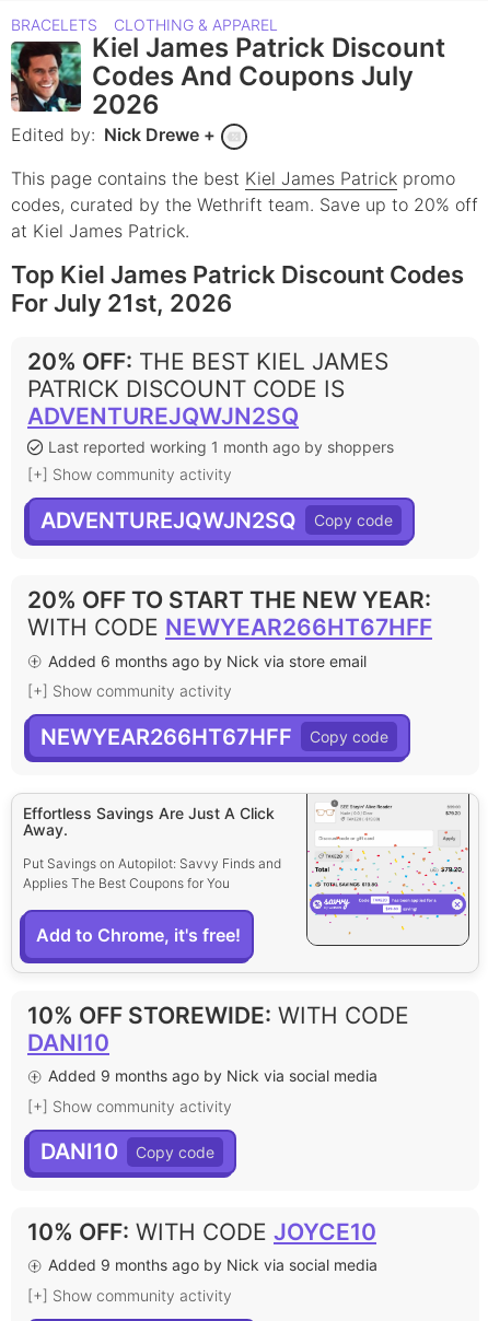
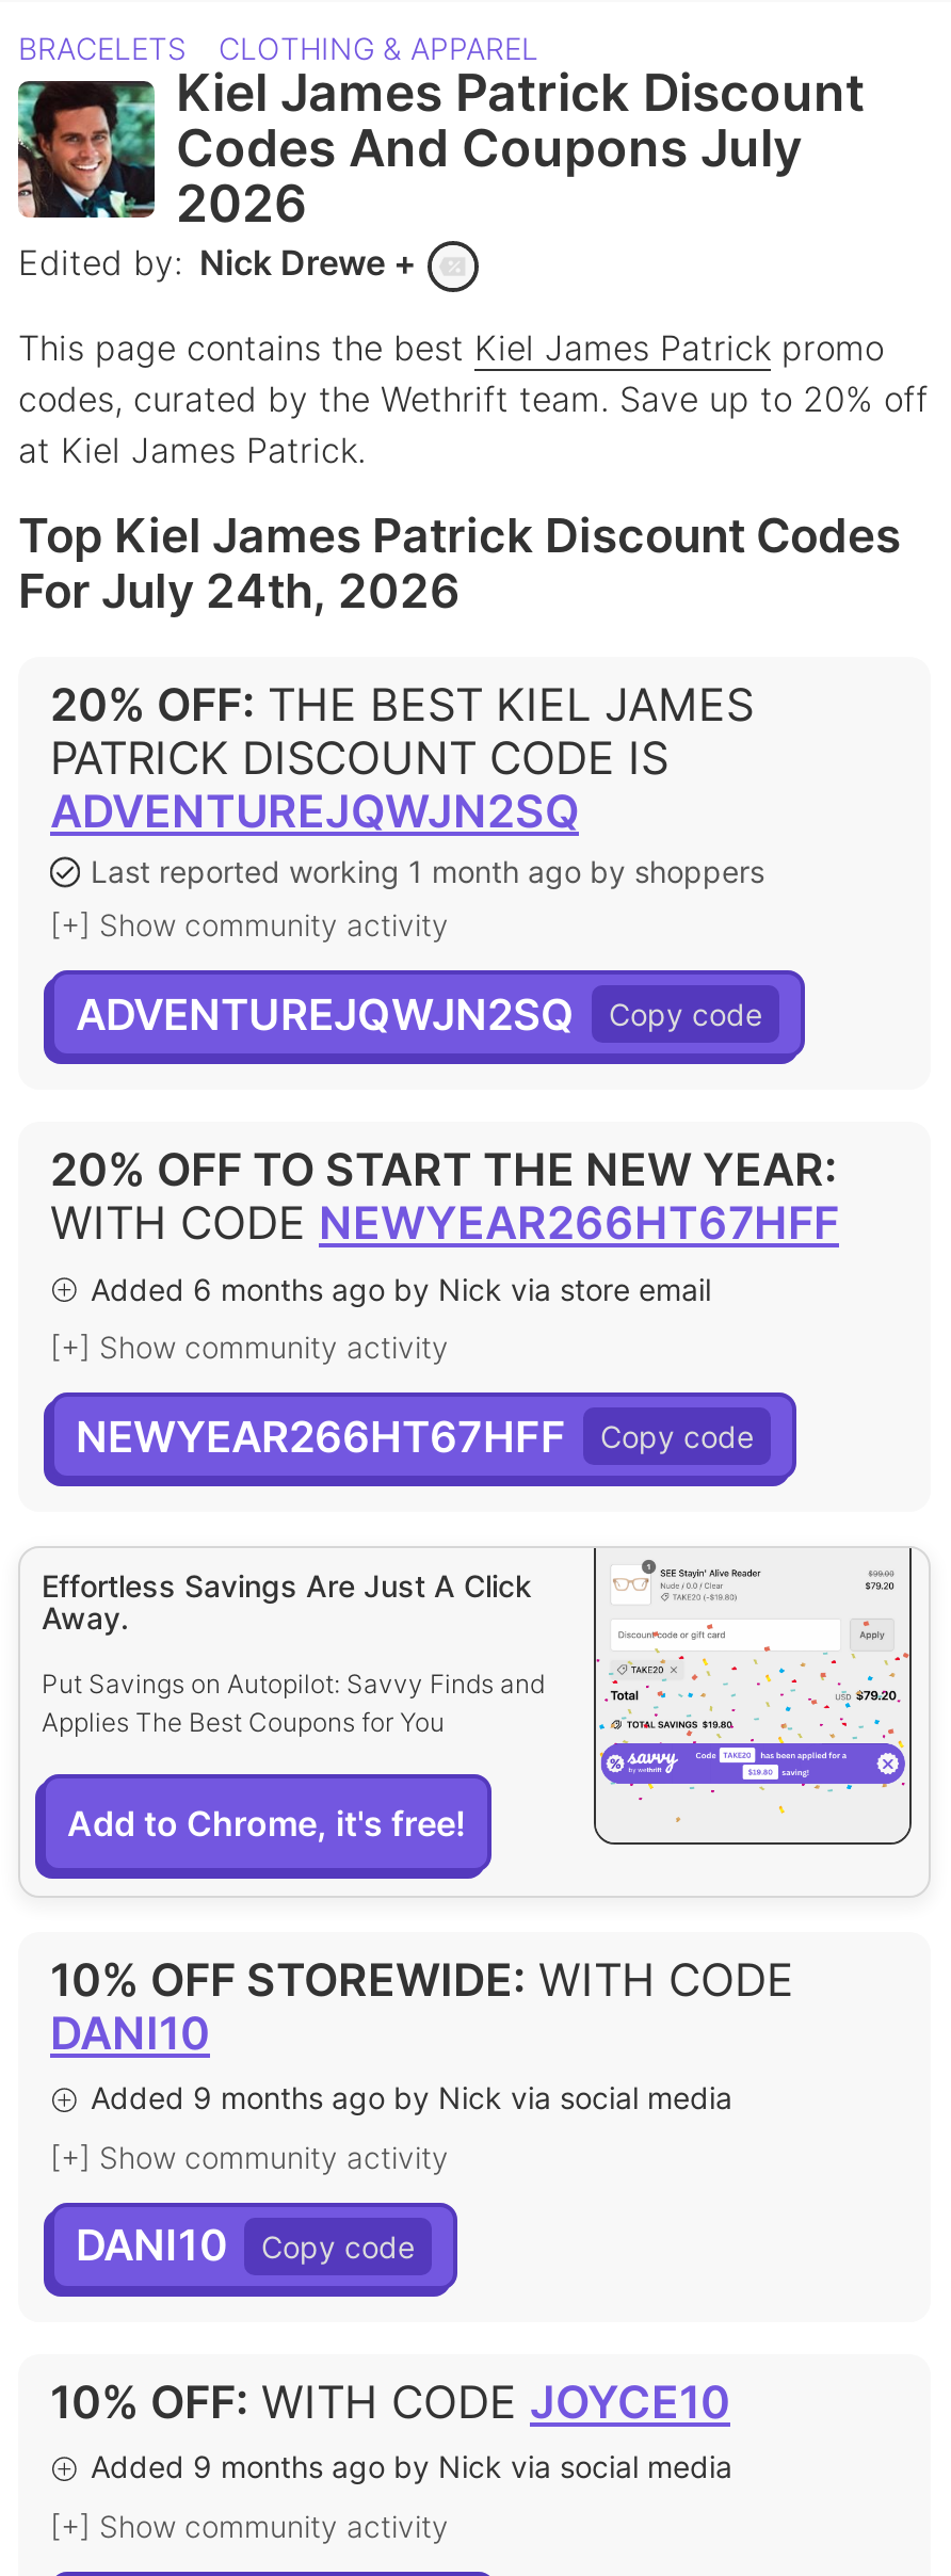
[11,289,232,317] For July 21st, 2026 -> [18,563,460,618] For July 24th, 2026

